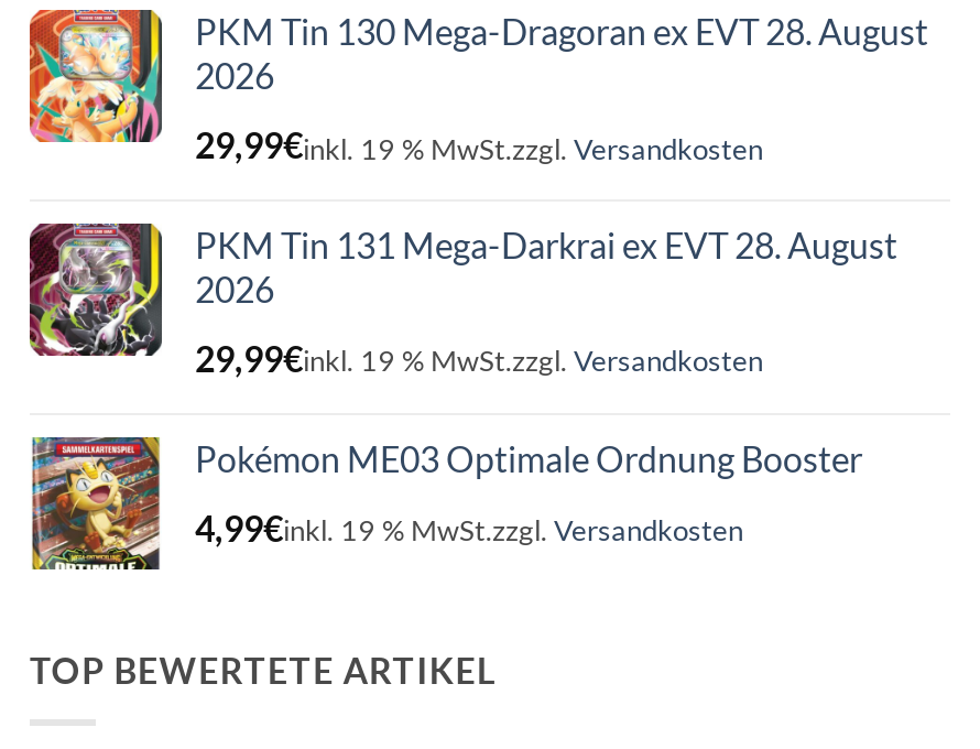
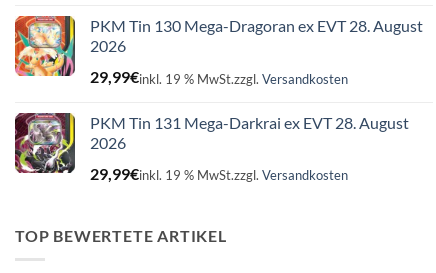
[30,435,862,572] [image] | Pokémon ME03 Optimale Ordnung Booster | 4,99€inkl. 19 % MwSt.zzgl. Versandkosten -> none

